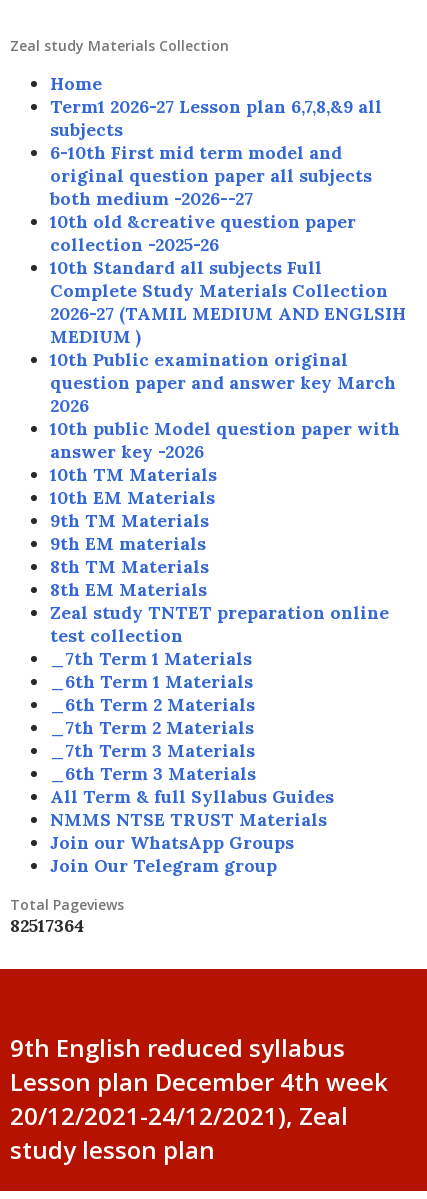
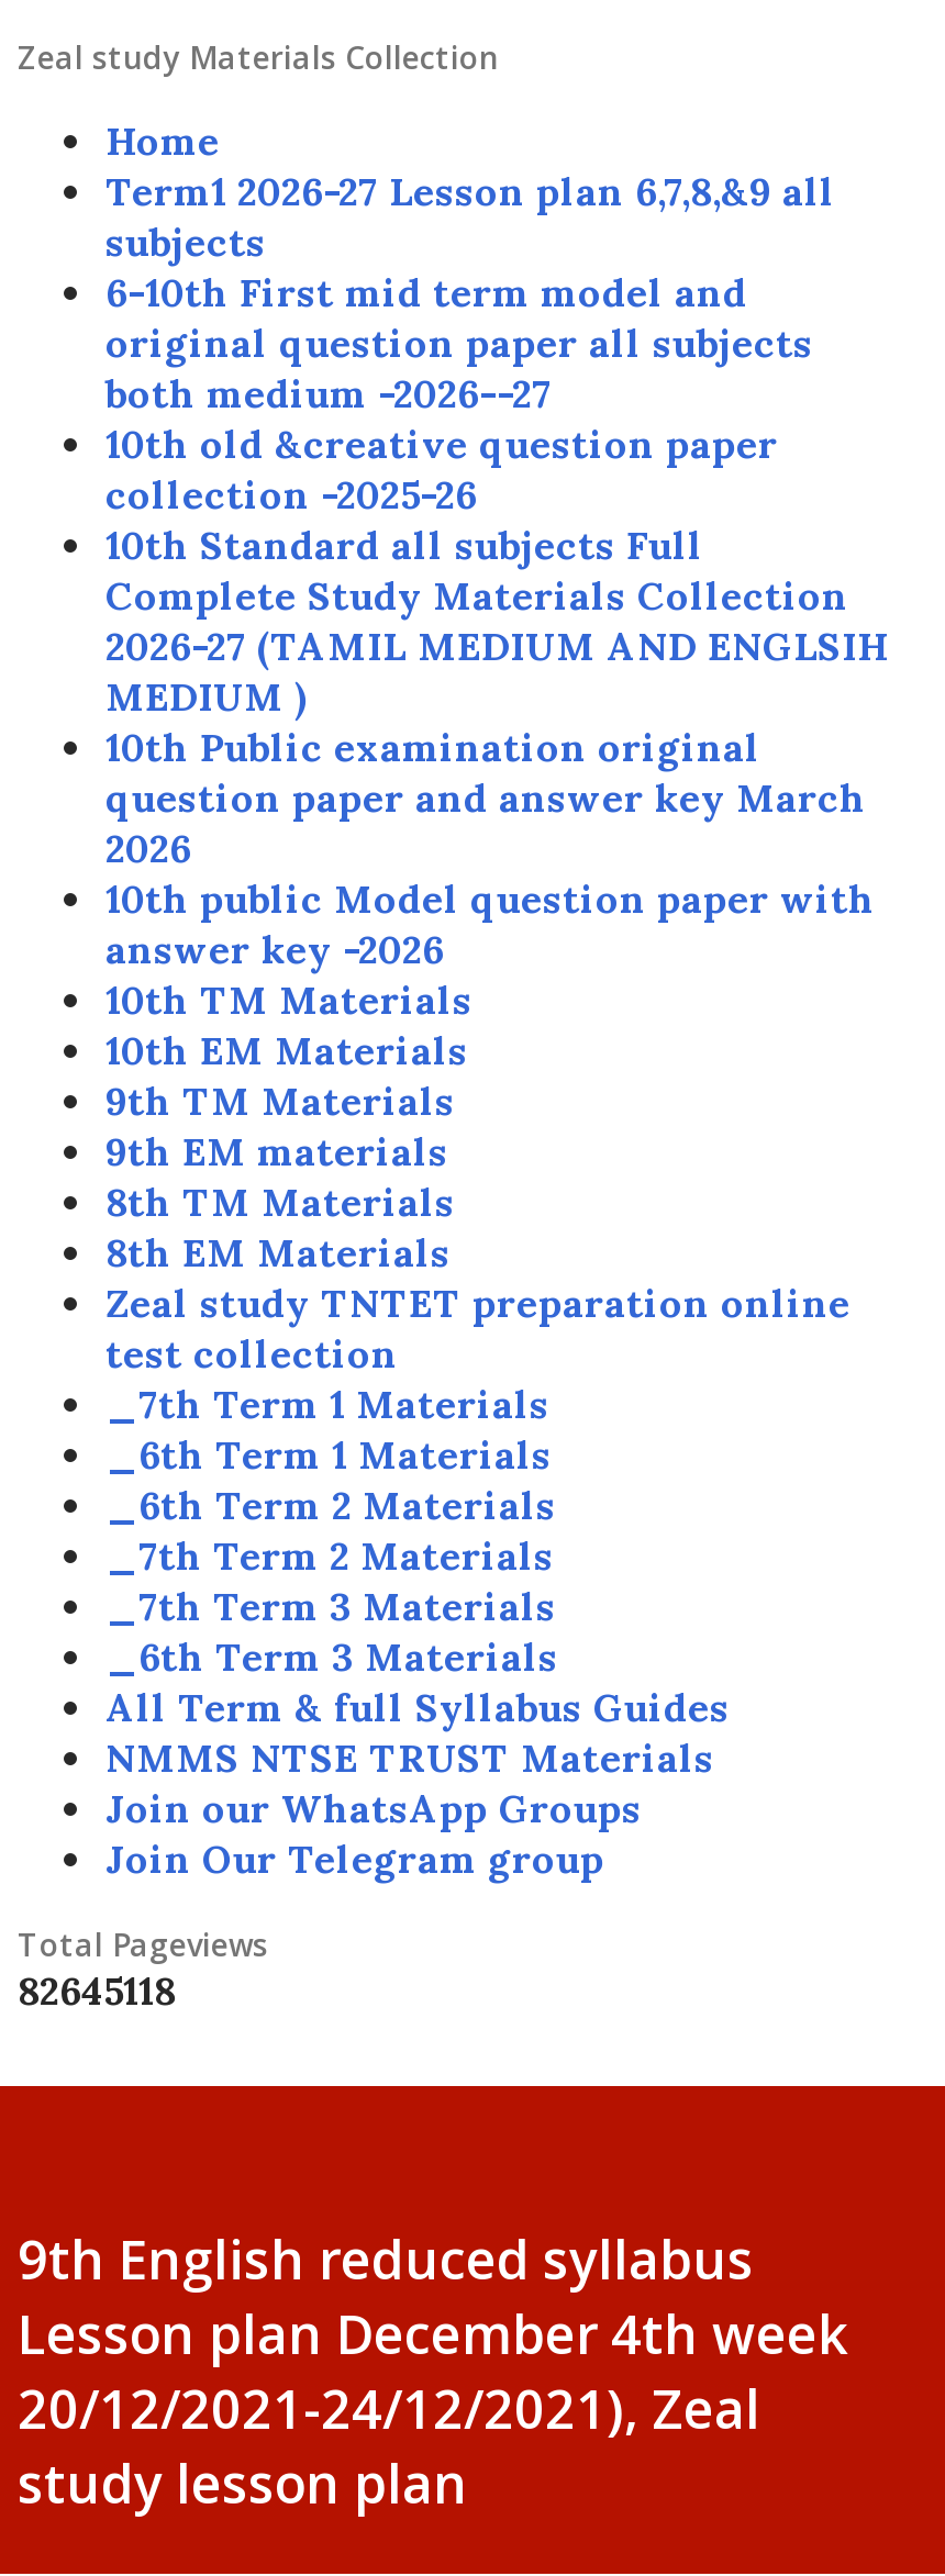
[10,914,84,937] 82517364 -> [18,1965,176,2016] 82645118

